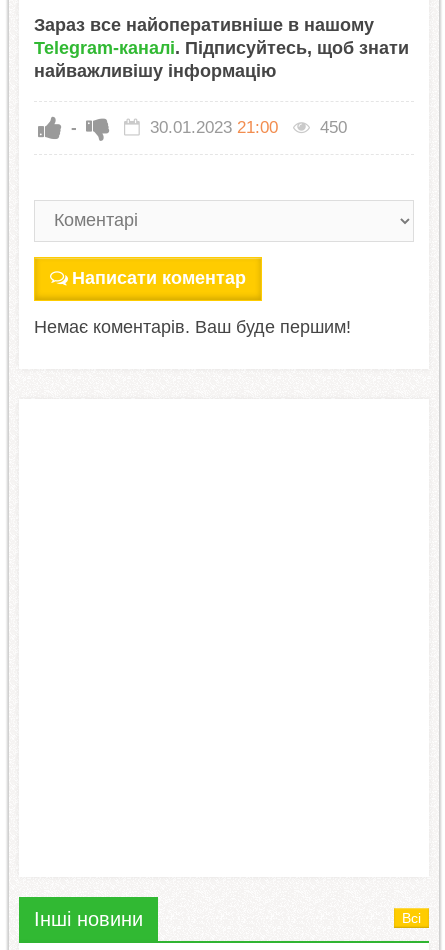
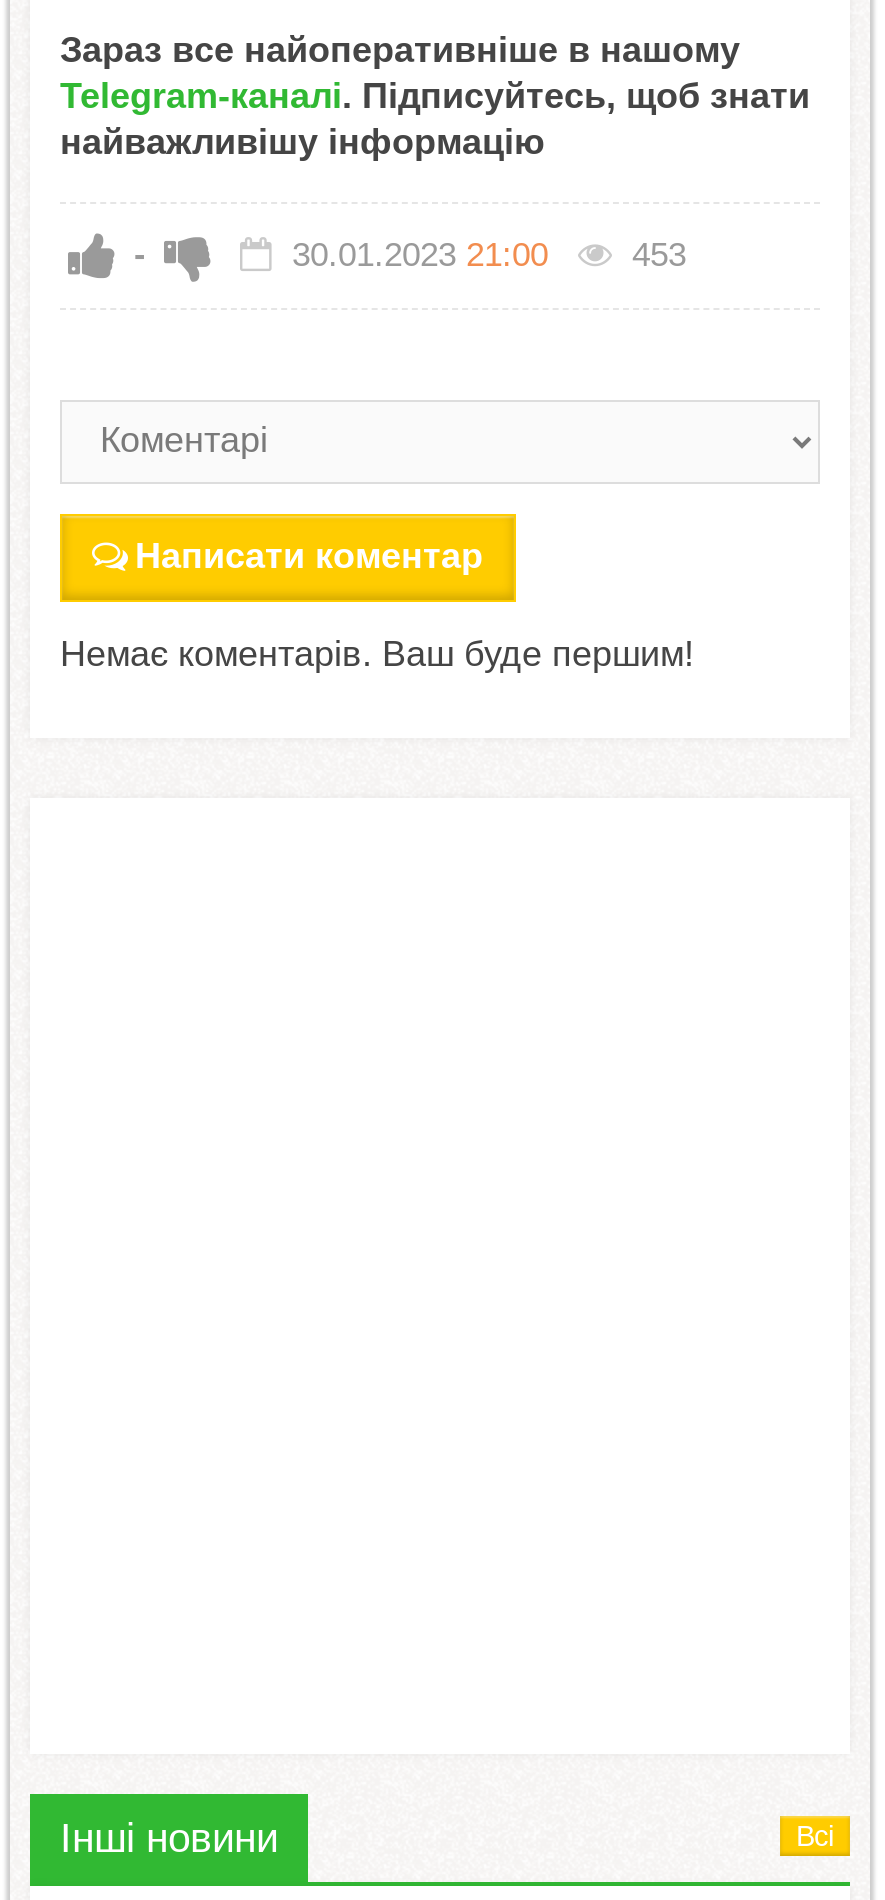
[150,118,347,137] 30.01.2023 21:00 450 -> [292,236,686,274] 30.01.2023 21:00 453

